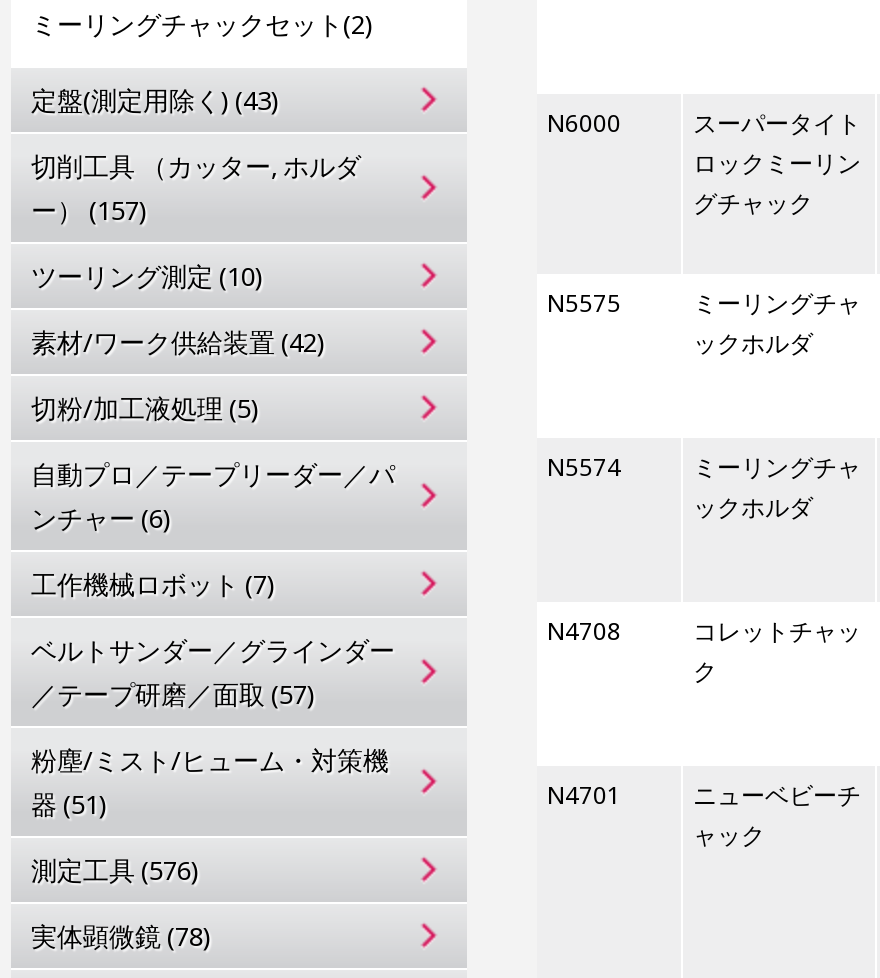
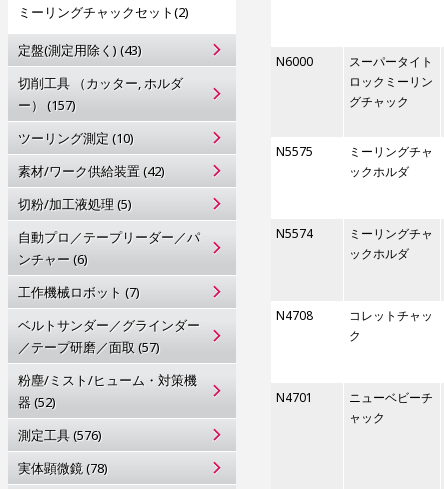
[31,786,107,822] 器 (51) -> [18,393,56,411] 器 (52)

